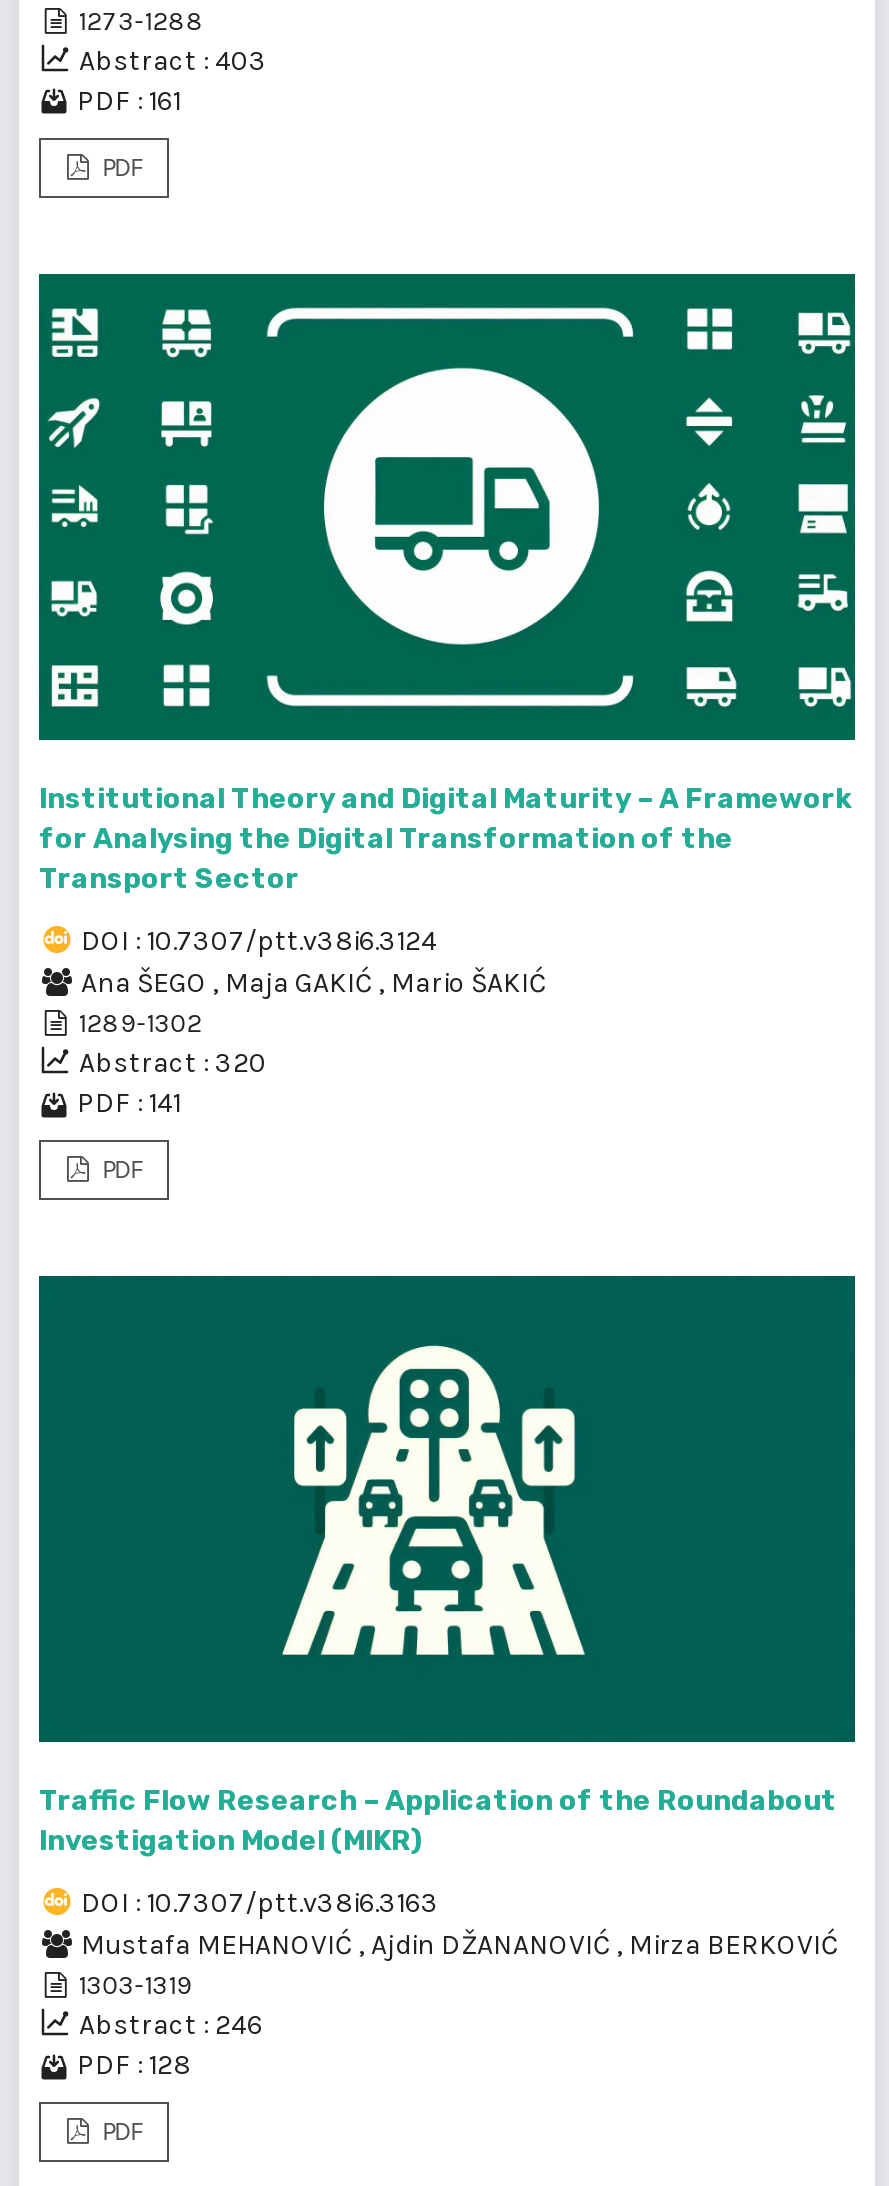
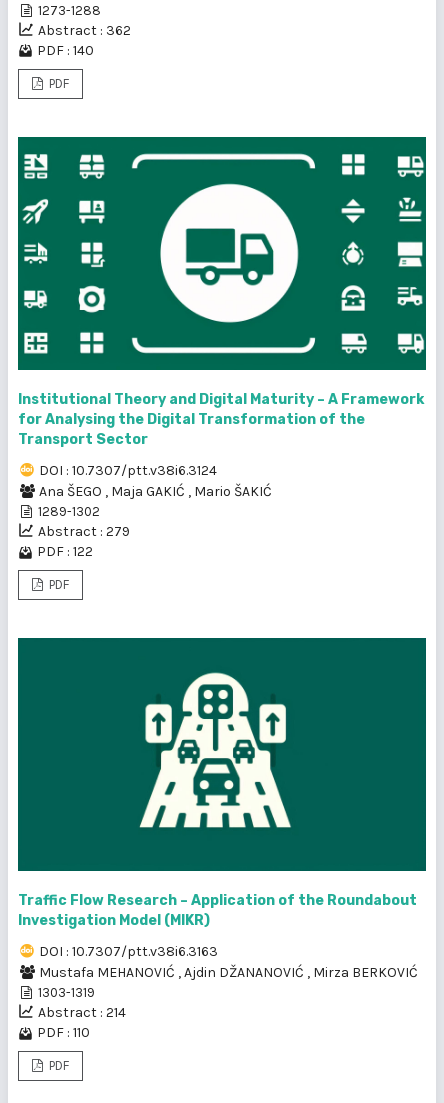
[79,44,267,78] Abstract : 403 -> [38,22,131,39] Abstract : 362
[77,84,181,118] PDF : 161 -> [37,42,94,59] PDF : 140
[79,1046,267,1080] Abstract : 320 -> [38,523,130,540] Abstract : 279
[77,1086,181,1120] PDF : 141 -> [37,543,93,560] PDF : 122
[79,2008,263,2042] Abstract : 246 -> [38,1004,126,1021] Abstract : 214
[77,2048,191,2082] PDF : 128 -> [37,1024,90,1041] PDF : 110

